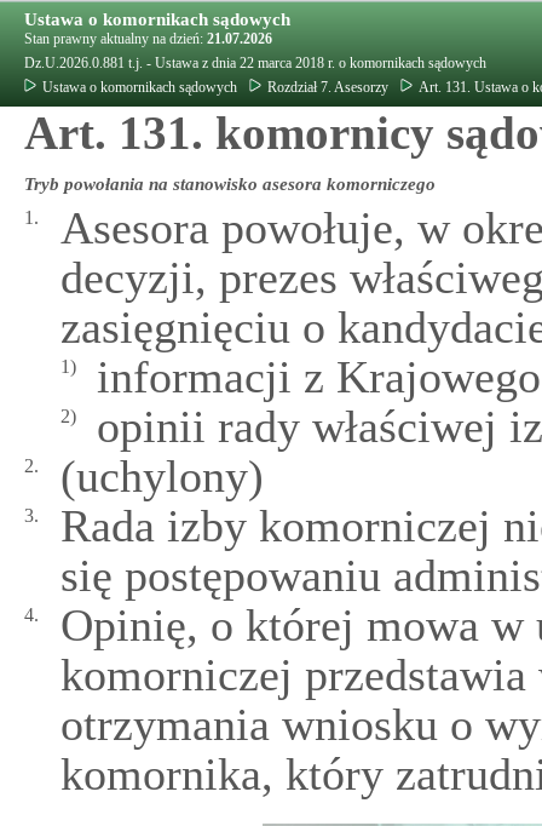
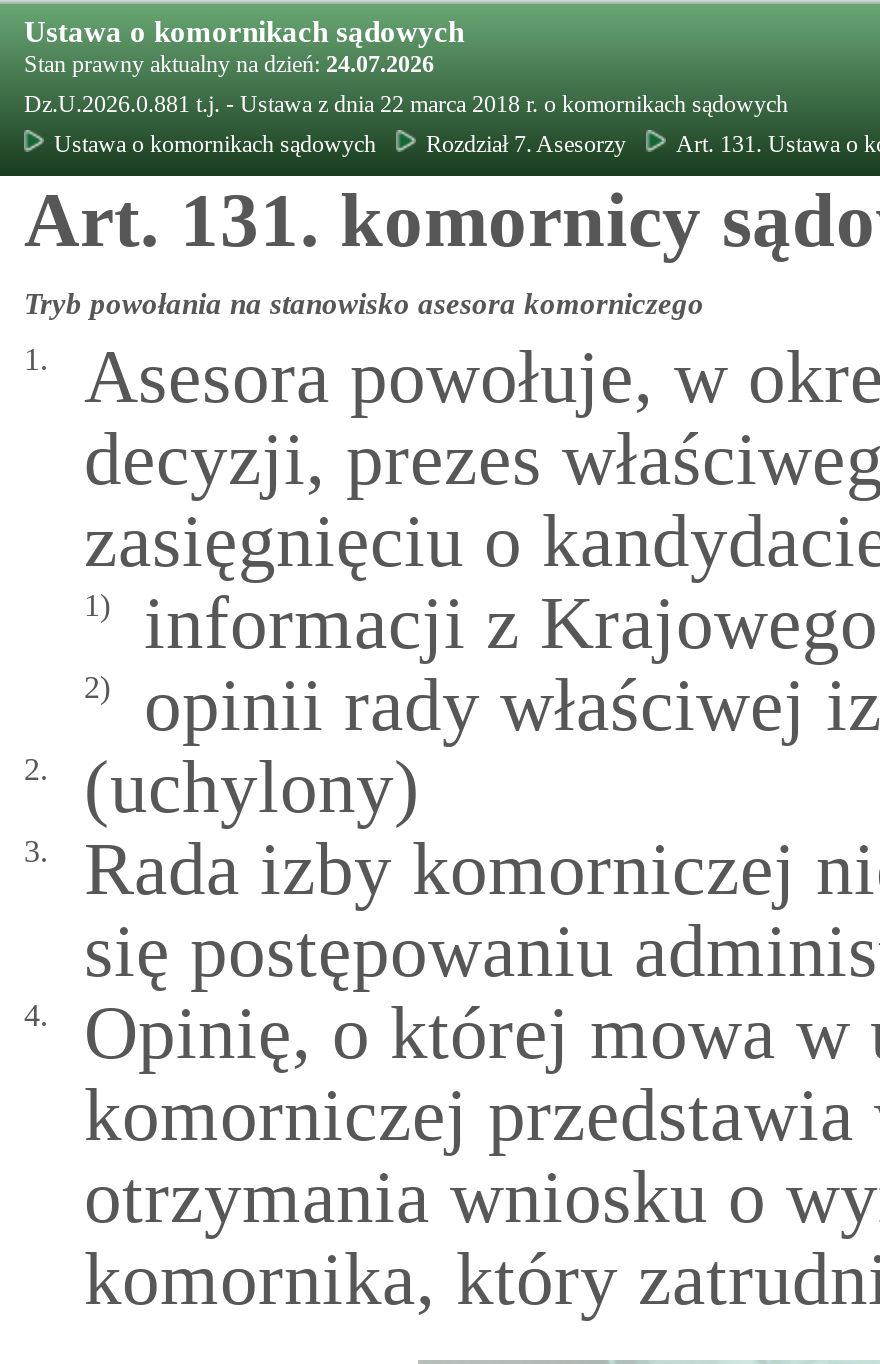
[24,30,272,47] Stan prawny aktualny na dzień: 21.07.2026 -> [24,50,434,78] Stan prawny aktualny na dzień: 24.07.2026

